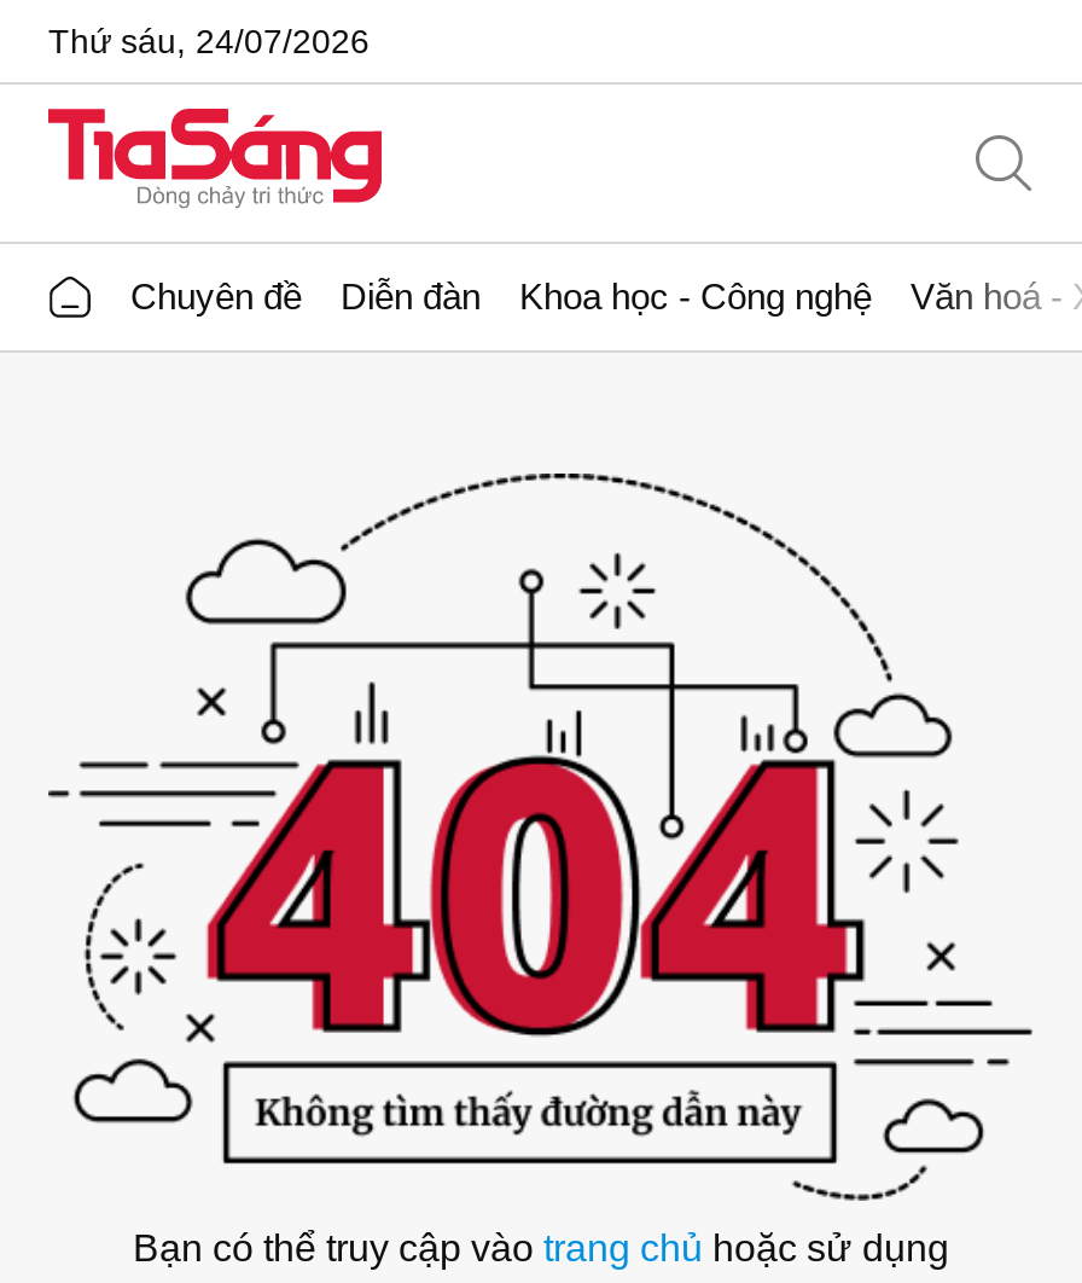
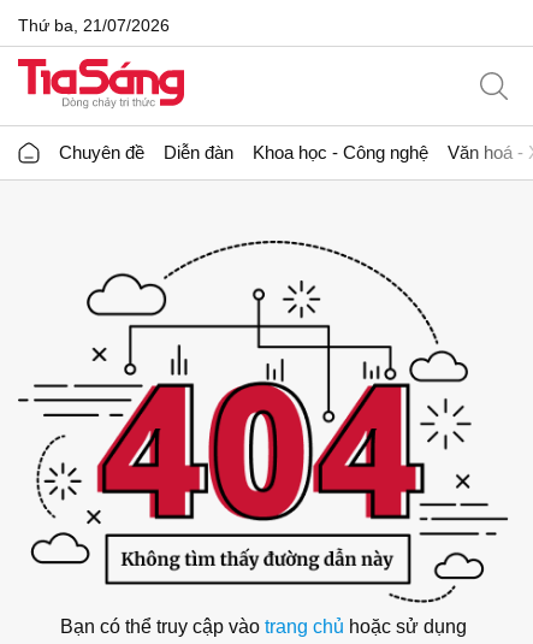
[48,21,370,59] Thứ sáu, 24/07/2026 -> [18,15,170,34] Thứ ba, 21/07/2026

